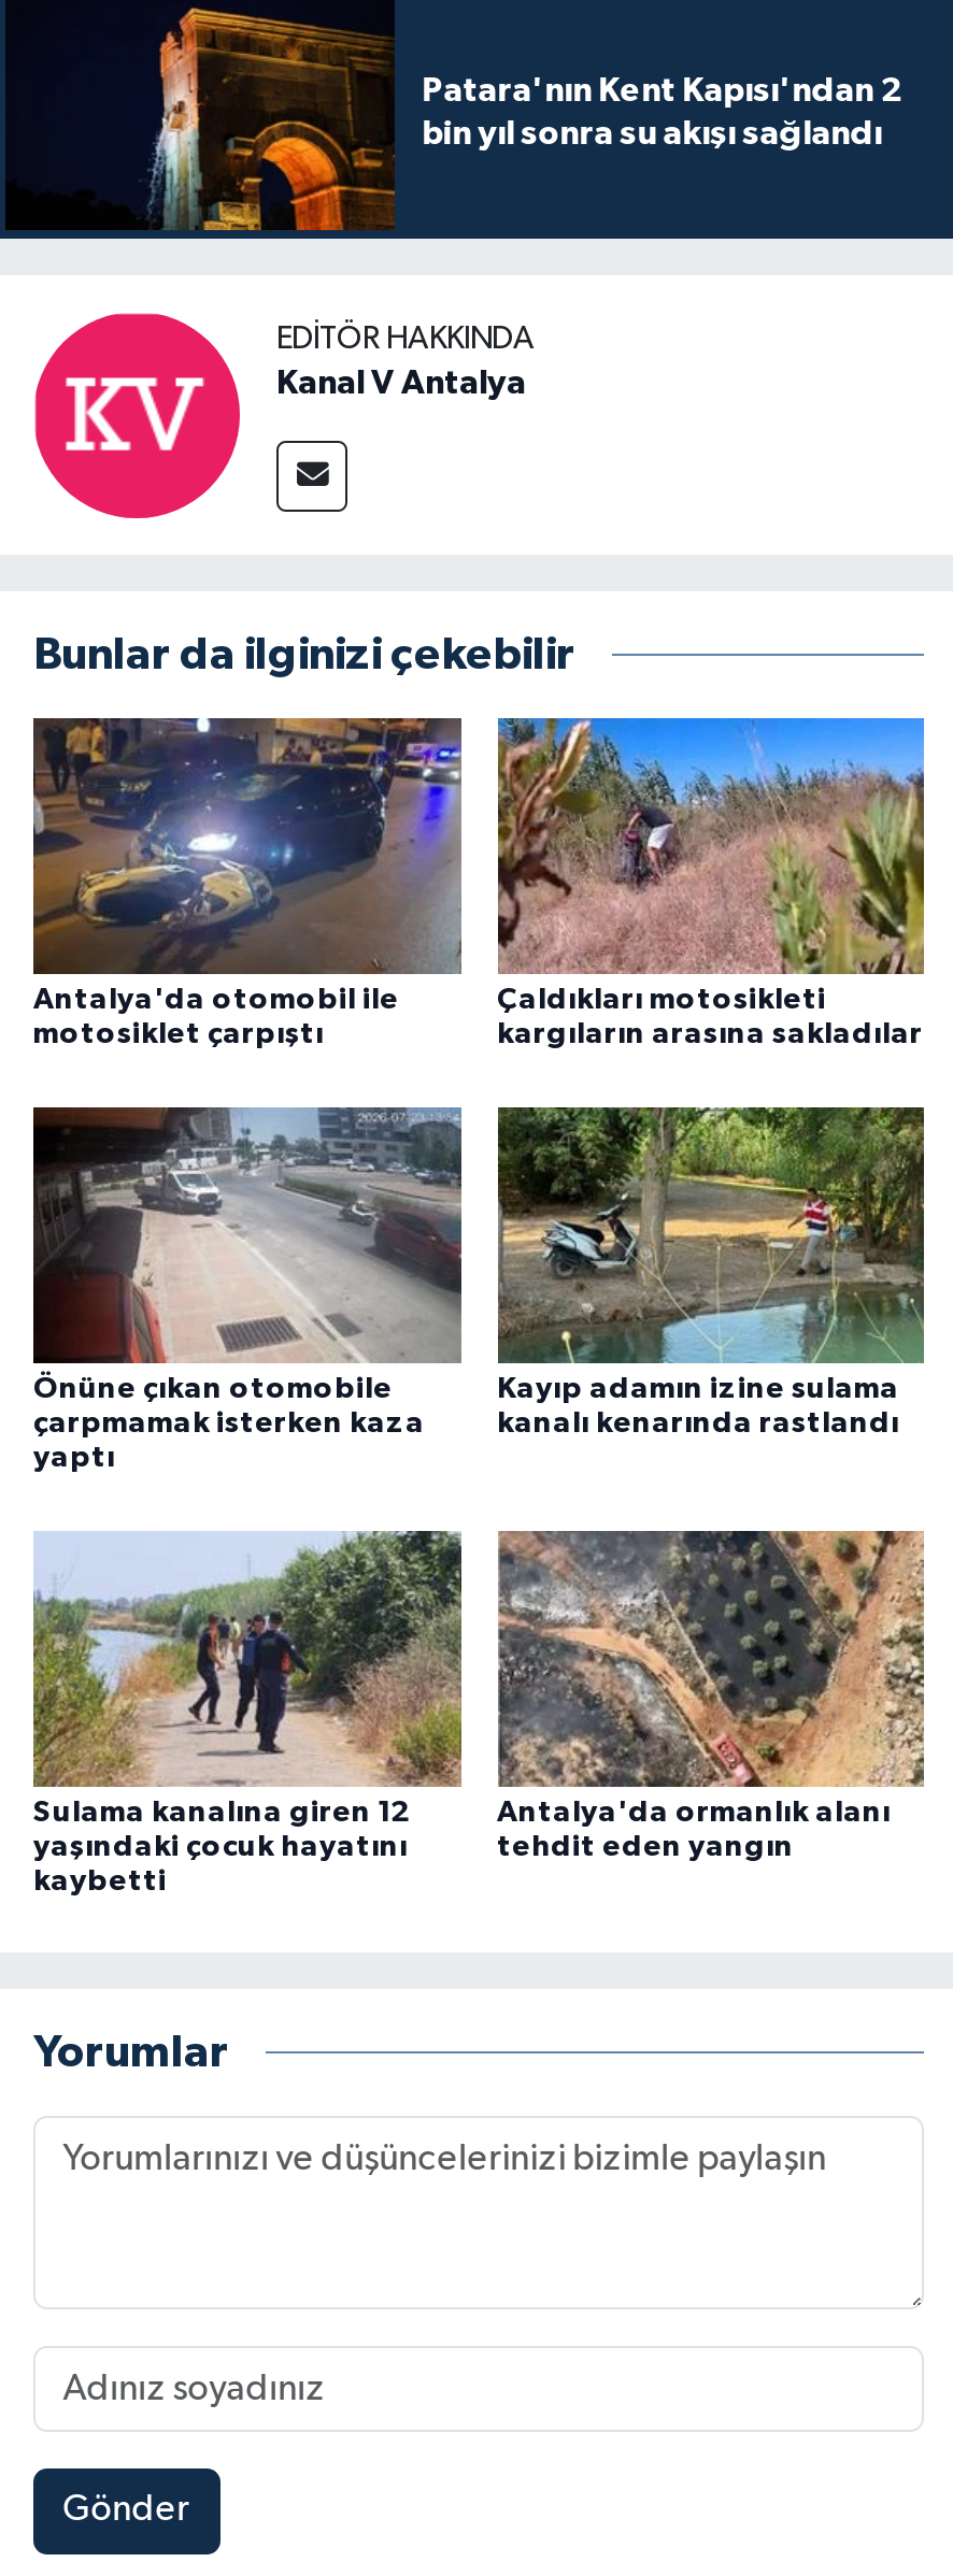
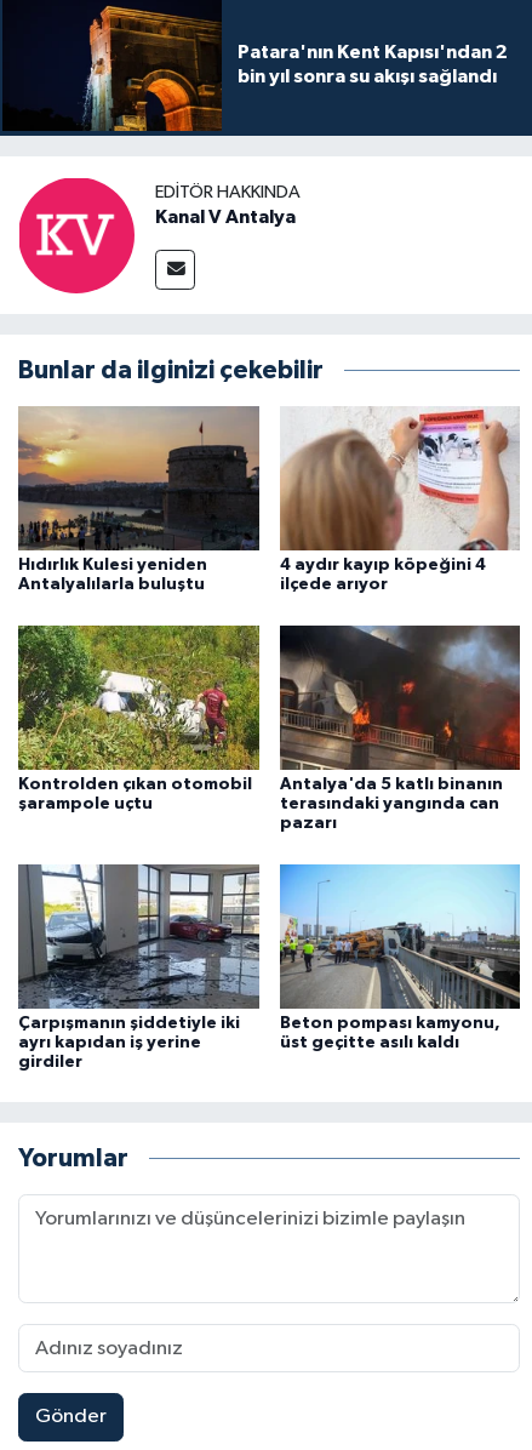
[31,716,461,1050] [image] | Antalya'da otomobil ile | motosiklet çarpıştı -> [17,406,259,593] [image] | Hıdırlık Kulesi yeniden | Antalyalılarla buluştu
[496,716,926,1050] [image] | Çaldıkları motosikleti | kargıların arasına sakladılar -> [279,406,520,593] [image] | 4 aydır kayıp köpeğini 4 | ilçede arıyor
[31,1105,464,1473] [image] | Önüne çıkan otomobile | çarpmamak isterken kaza | yaptı -> [17,624,261,812] [image] | Kontrolden çıkan otomobil | şarampole uçtu
[497,1105,926,1439] [image] | Kayıp adamın izine sulama | kanalı kenarında rastlandı -> [279,626,521,832] [image] | Antalya'da 5 katlı binanın | terasındaki yangında can | pazarı
[33,1529,464,1896] [image] | Sulama kanalına giren 12 | yaşındaki çocuk hayatını | kaybetti -> [17,863,261,1070] [image] | Çarpışmanın şiddetiyle iki | ayrı kapıdan iş yerine | girdiler
[496,1529,926,1862] [image] | Antalya'da ormanlık alanı | tehdit eden yangın -> [279,863,521,1051] [image] | Beton pompası kamyonu, | üst geçitte asılı kaldı

